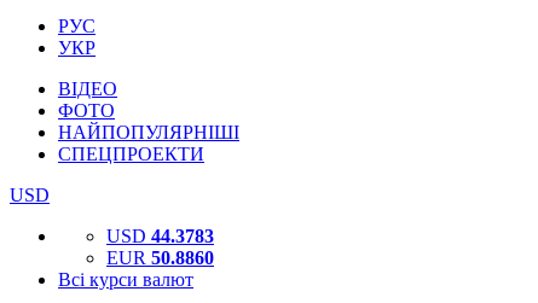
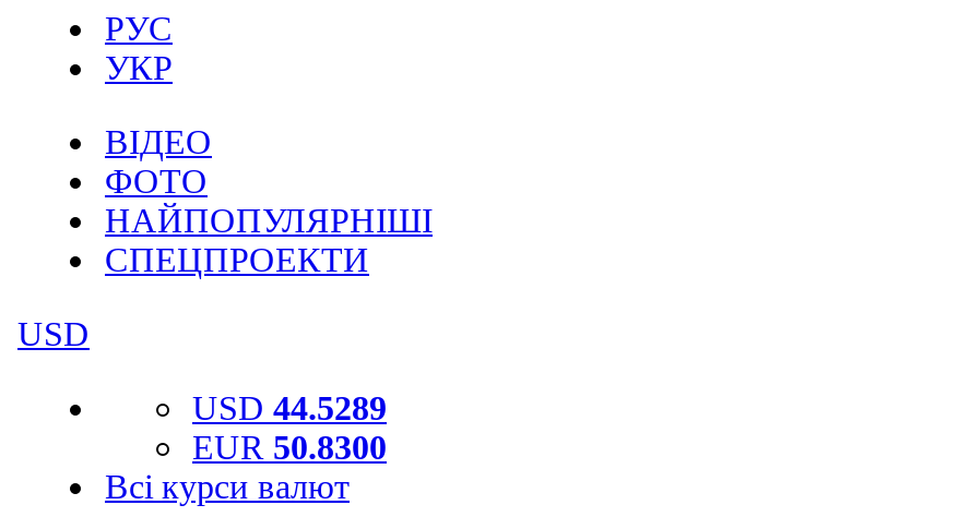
[106,226,214,246] USD 44.3783 -> [192,389,387,426] USD 44.5289
[106,247,214,268] EUR 50.8860 -> [192,429,387,466] EUR 50.8300

